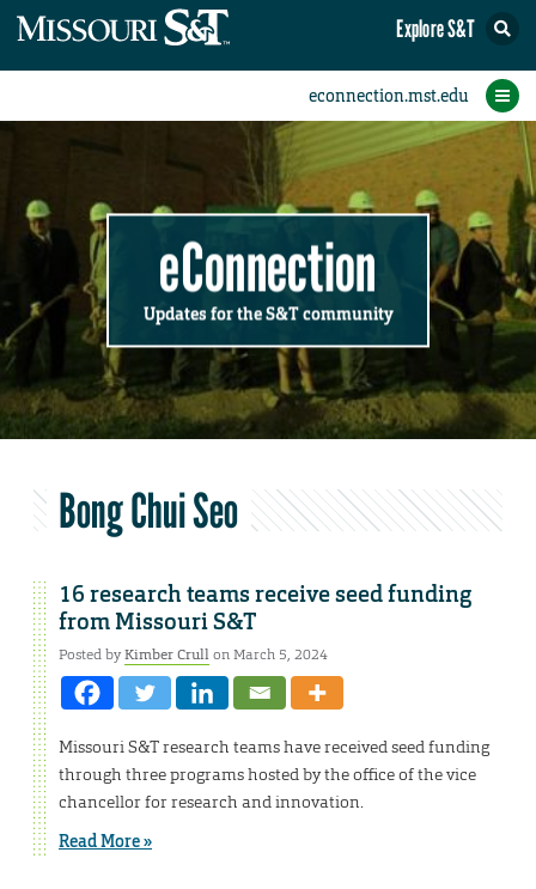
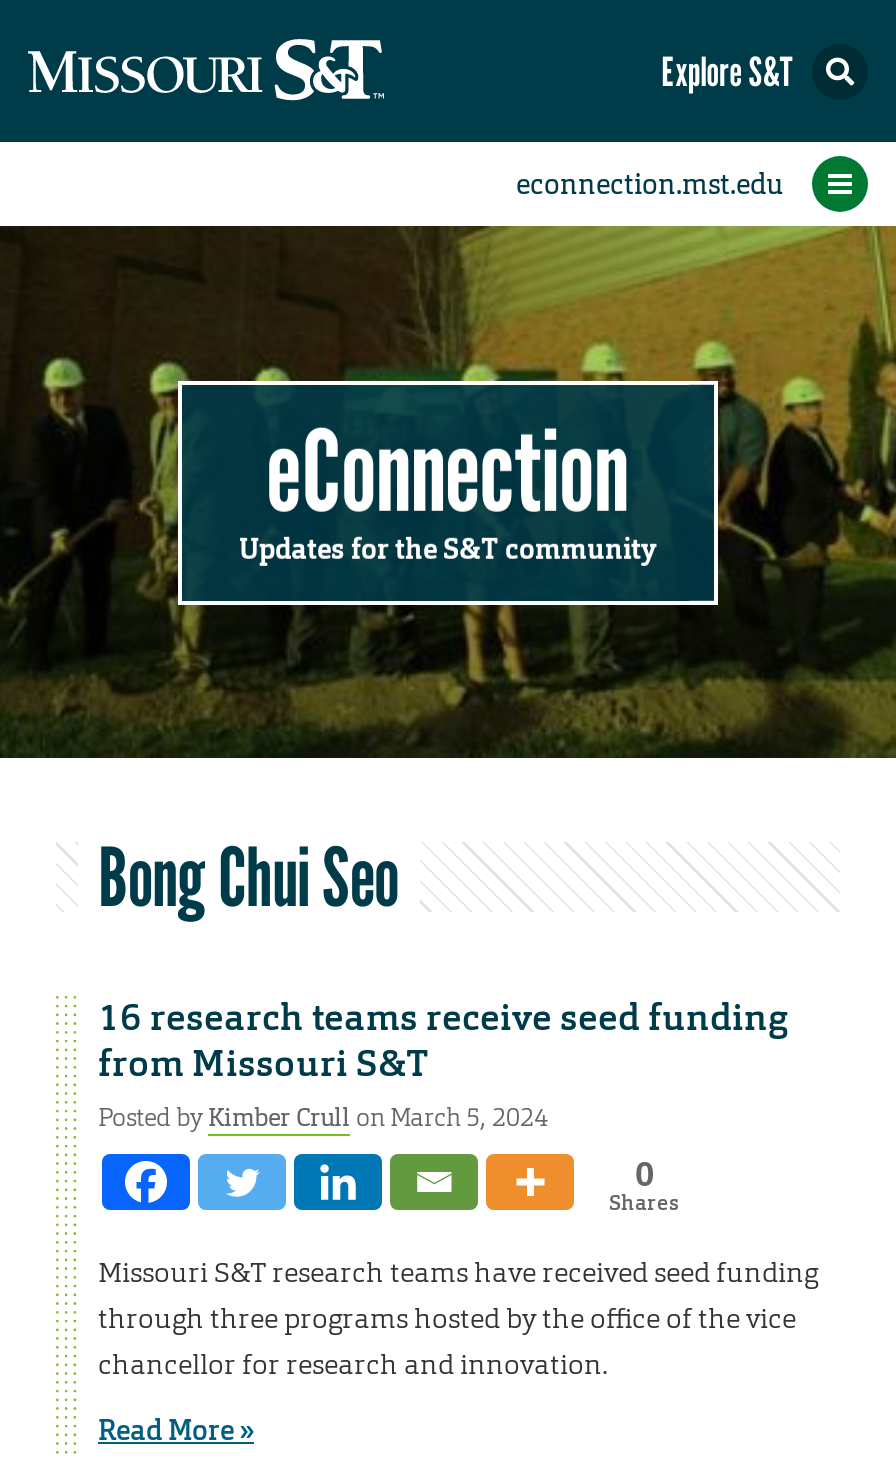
none -> [609,1155,679,1217] 0 | Shares

